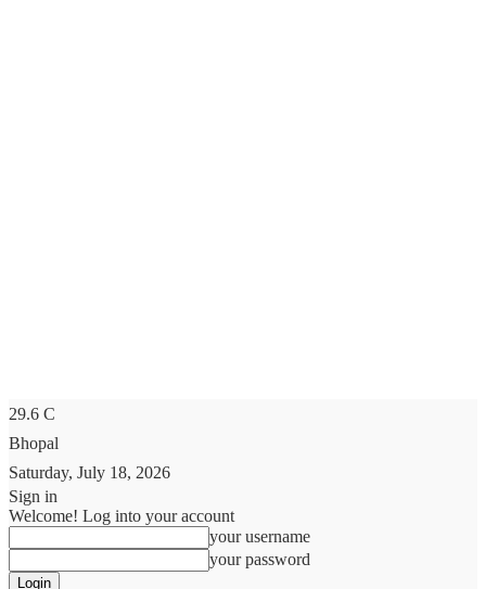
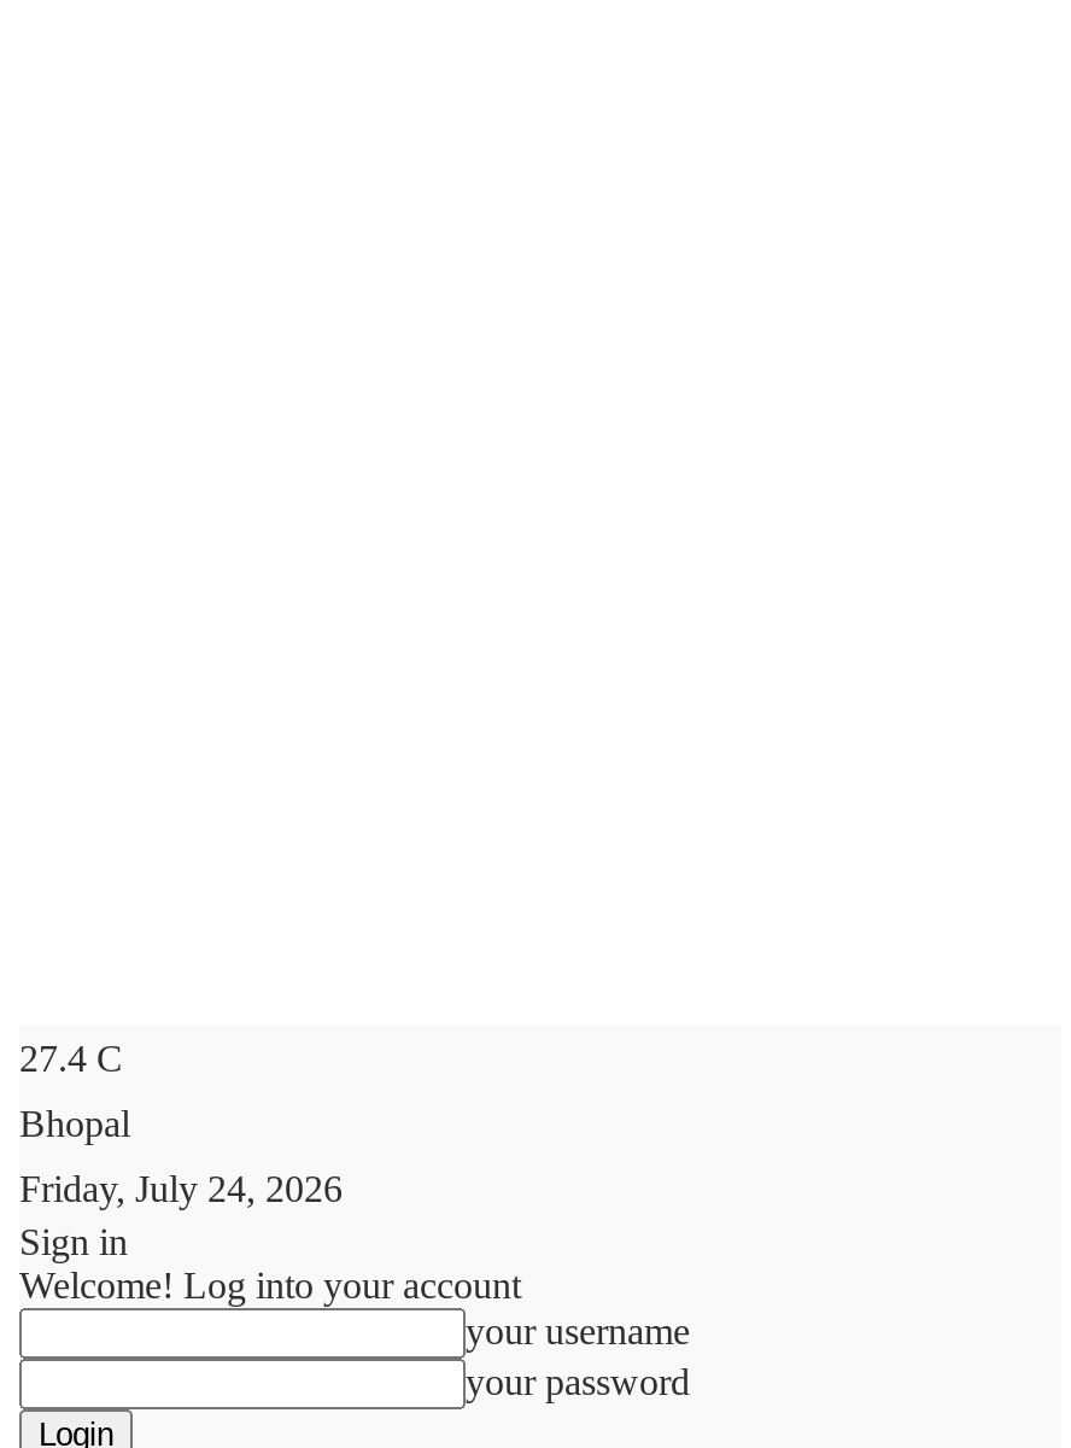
[9,405,55,423] 29.6 C -> [19,1038,123,1079] 27.4 C
[9,463,170,482] Saturday, July 18, 2026 -> [19,1168,343,1209] Friday, July 24, 2026

